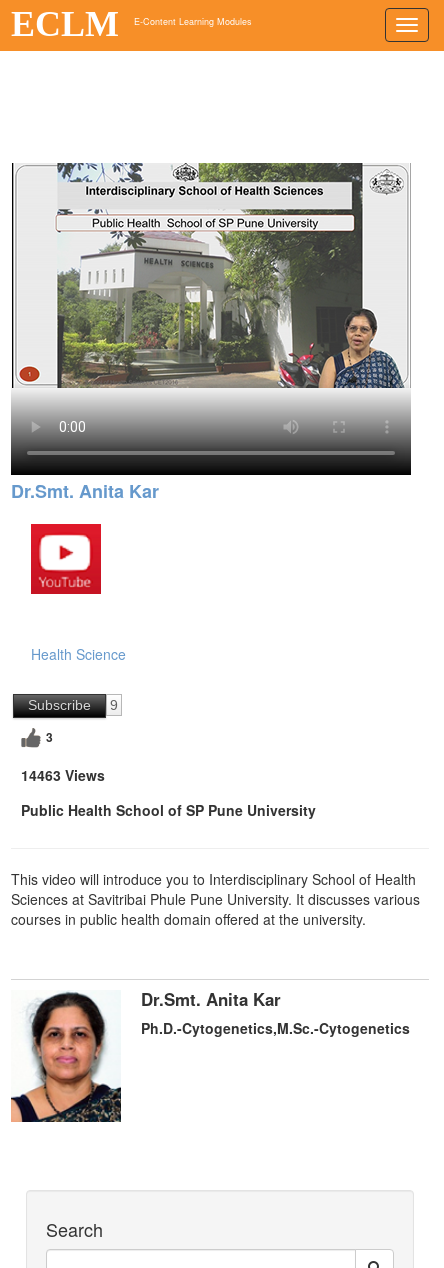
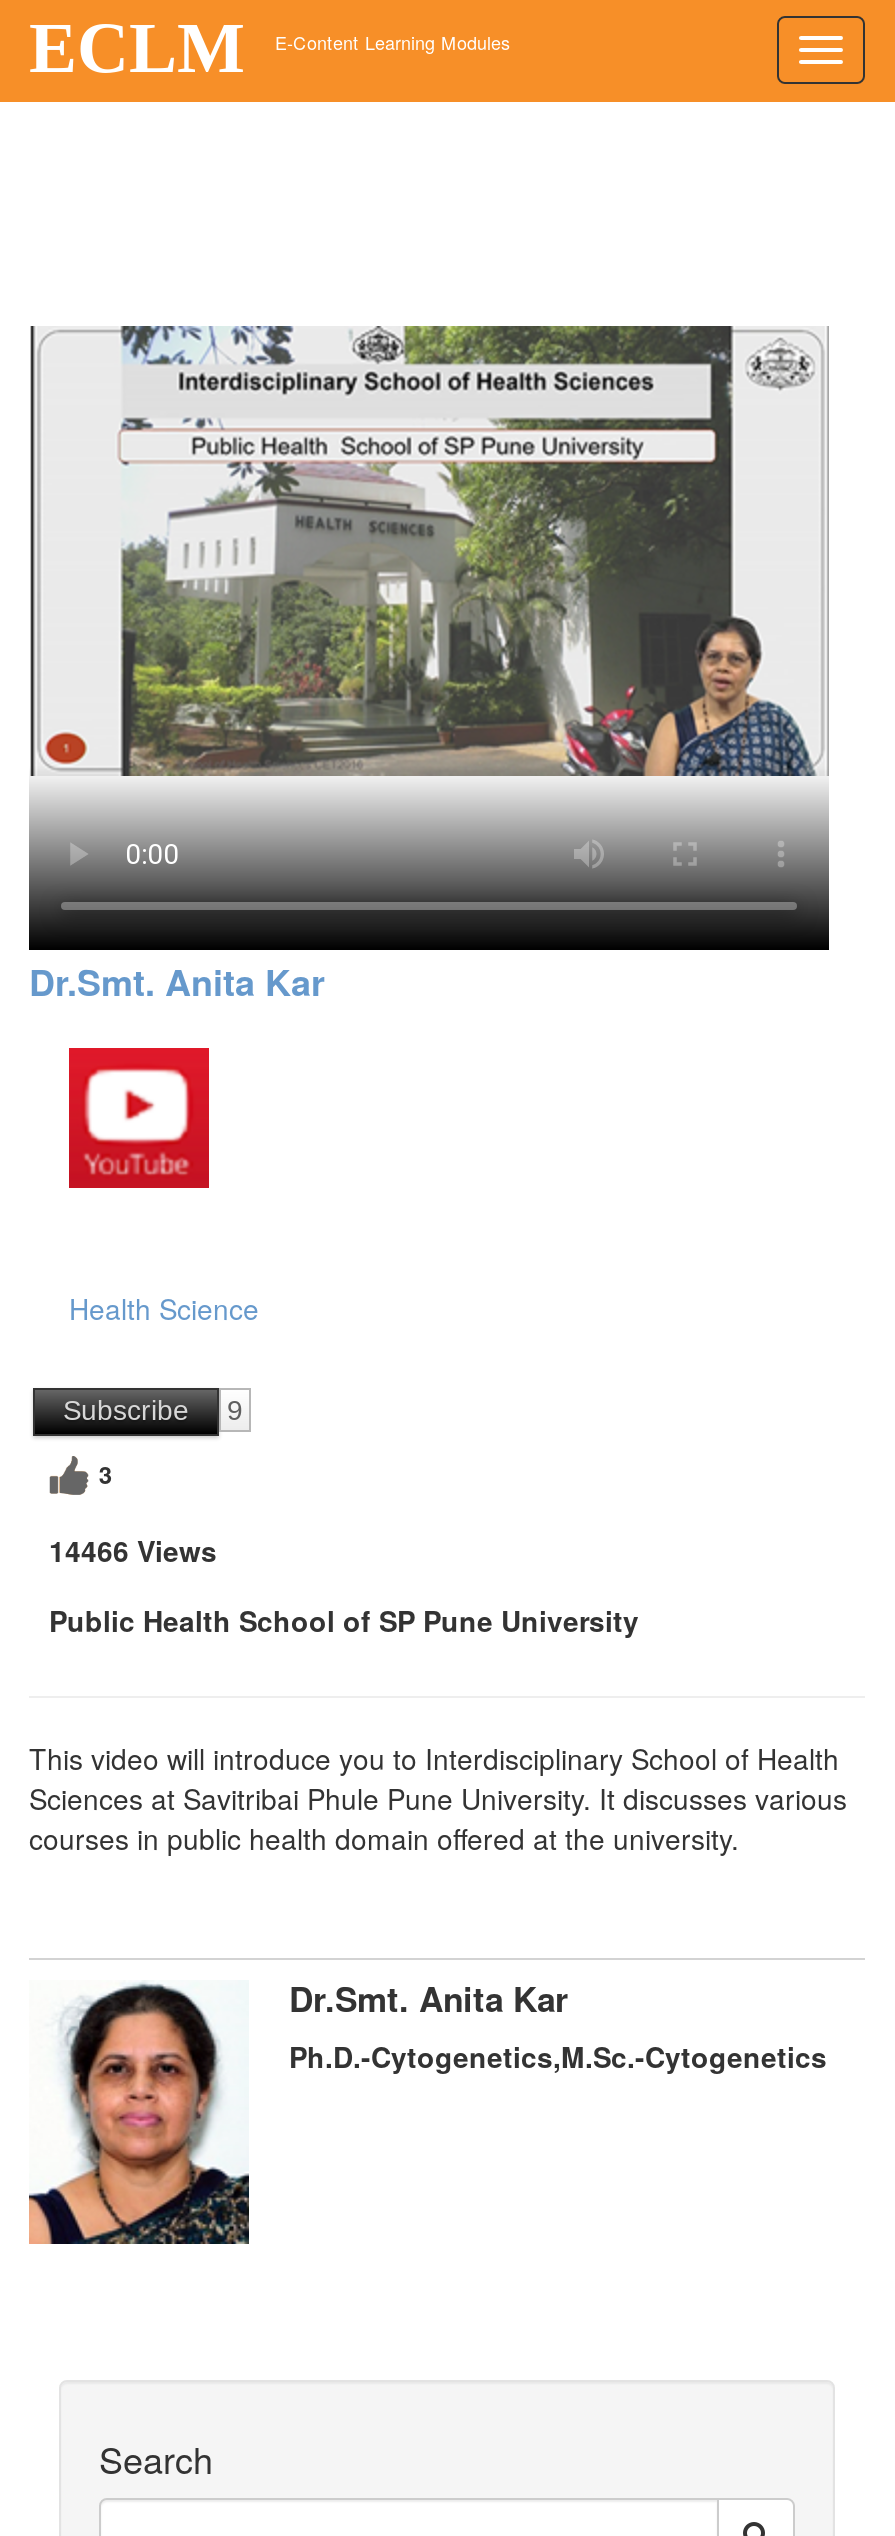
[21,765,105,785] 14463 Views -> [49,1531,217,1571] 14466 Views

